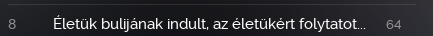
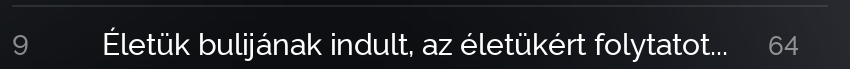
[8,16,16,32] 8 -> [12,29,28,61] 9

